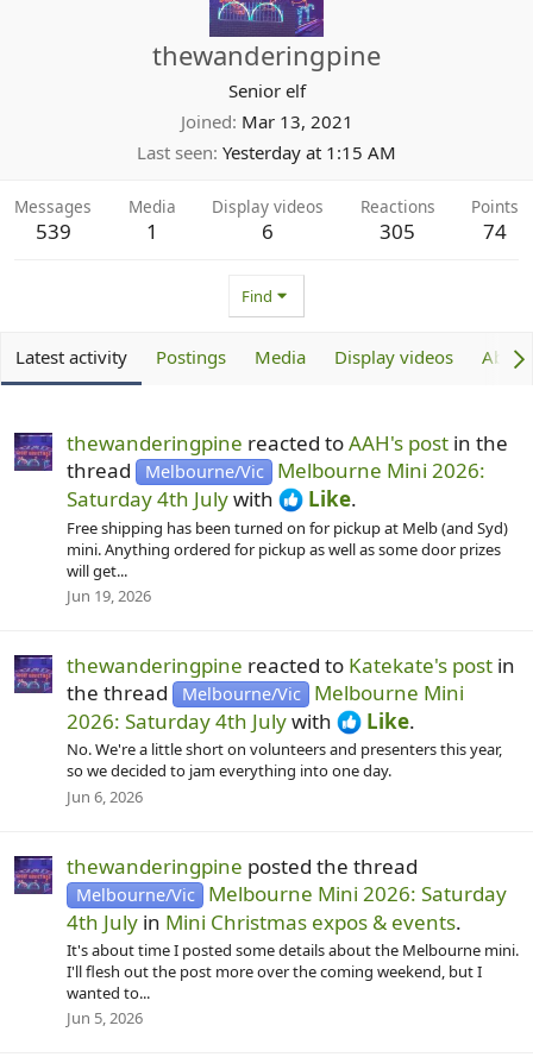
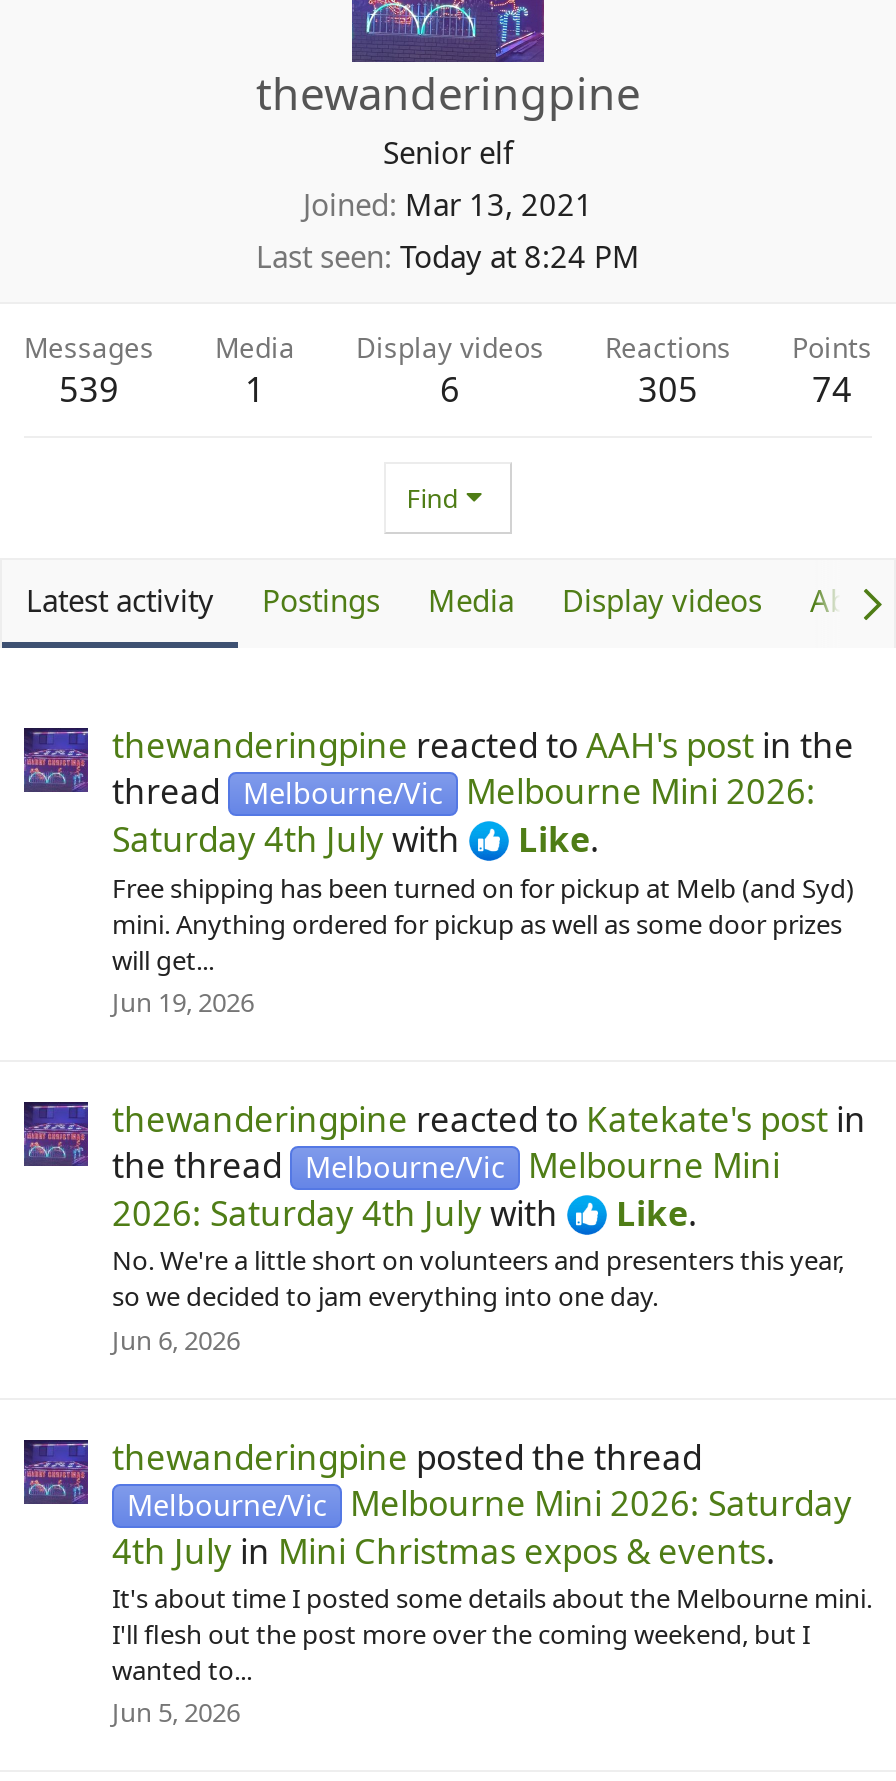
[137,140,396,164] Last seen Yesterday at 1:15 AM -> [256,236,640,276] Last seen Today at 8:24 PM

